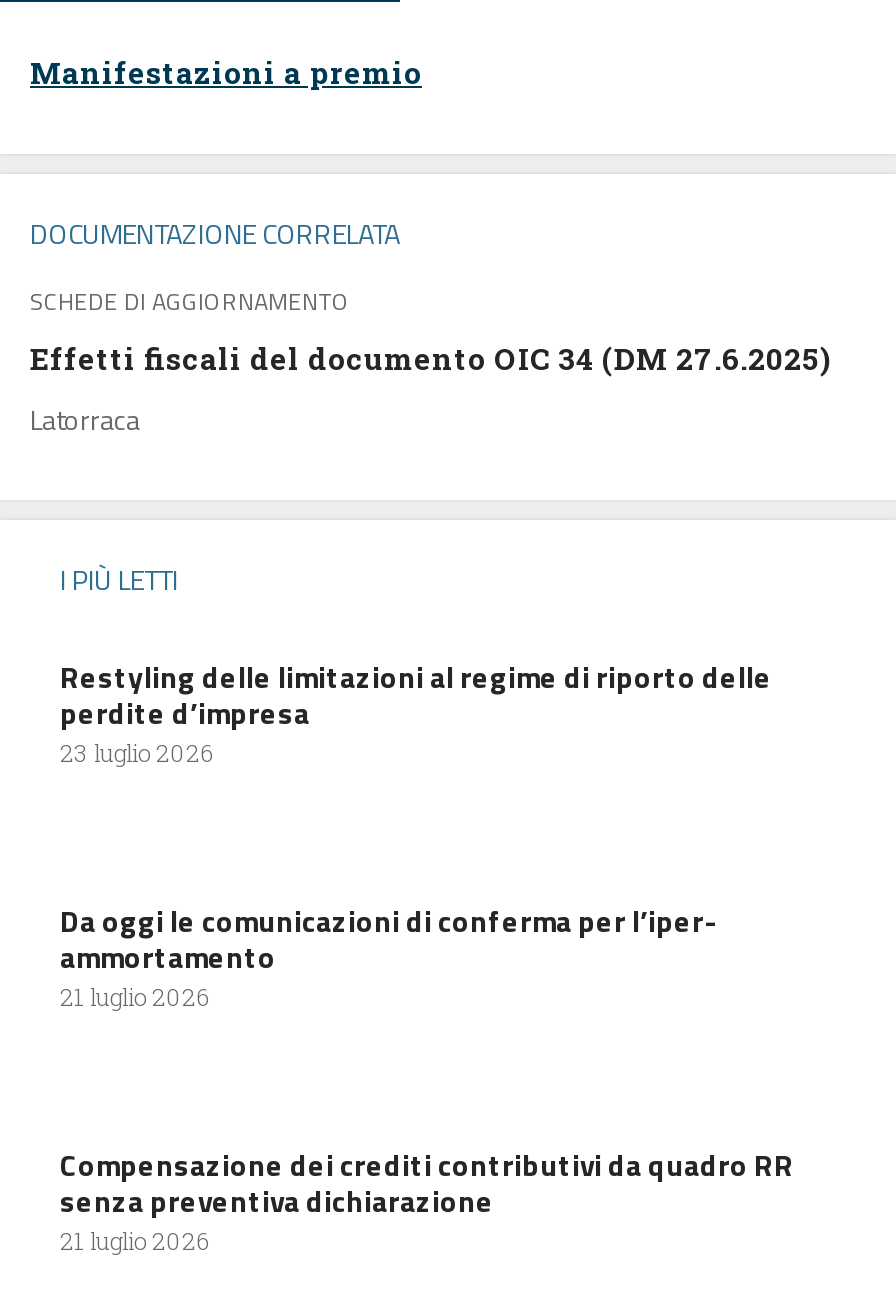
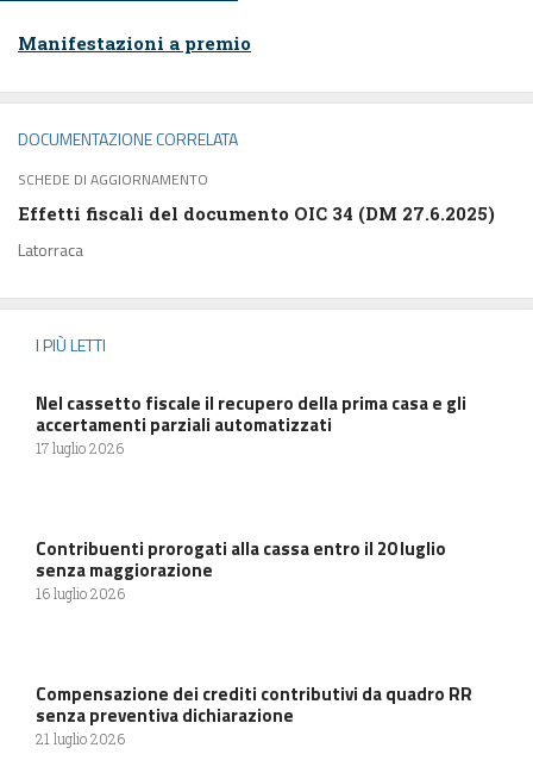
[60,654,772,768] Restyling delle limitazioni al regime di riporto delle | perdite d’impresa | 23 luglio 2026 -> [36,389,466,457] Nel cassetto fiscale il recupero della prima casa e gli | accertamenti parziali automatizzati | 17 luglio 2026
[60,898,716,1012] Da oggi le comunicazioni di conferma per l’iper- | ammortamento | 21 luglio 2026 -> [36,535,446,603] Contribuenti prorogati alla cassa entro il 20 luglio | senza maggiorazione | 16 luglio 2026

